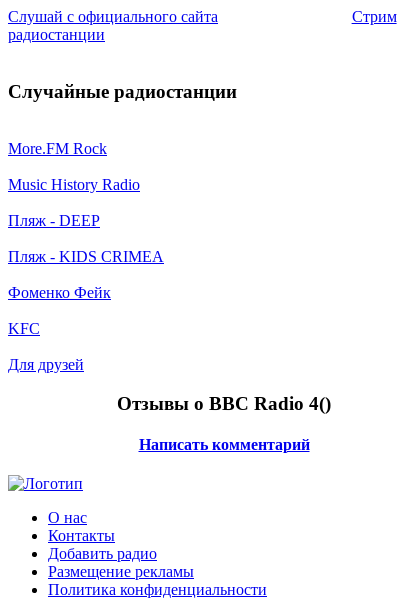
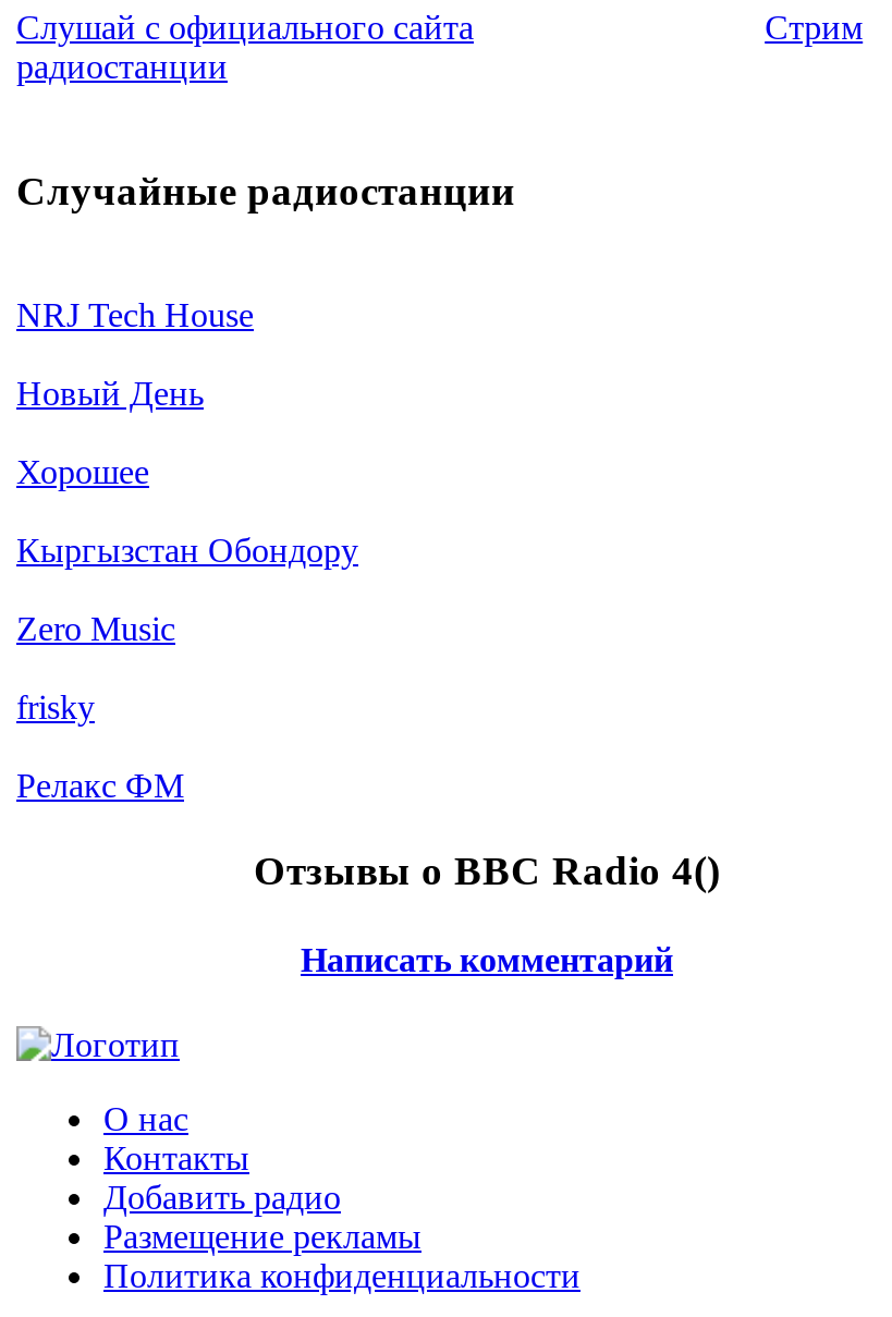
[8,140,107,157] More.FM Rock -> [16,296,254,333] NRJ Tech House
[8,176,140,193] Music History Radio -> [16,375,204,412] Новый День
[8,212,100,229] Пляж - DEEP -> [16,453,149,490] Хорошее
[8,248,164,265] Пляж - KIDS CRIMEA -> [16,531,358,568] Кыргызстан Обондору
[8,284,111,301] Фоменко Фейк -> [16,610,175,647] Zero Music
[8,320,40,337] KFC -> [16,688,95,725] frisky
[8,356,84,373] Для друзей -> [16,767,184,804] Релакс ФМ

